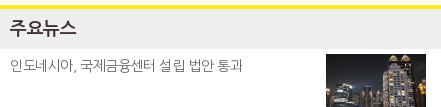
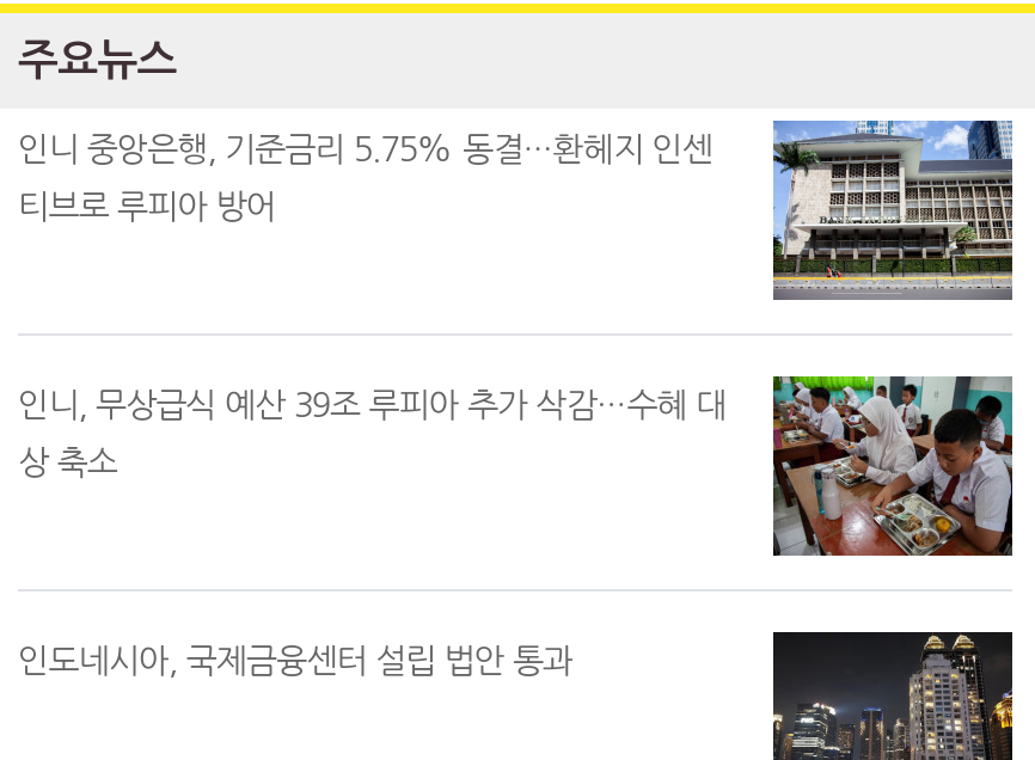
none -> [18,117,1015,304] [image] | 인니 중앙은행, 기준금리 5.75% 동결…환헤지 인센 | 티브로 루피아 방어
none -> [18,373,1015,559] [image] | 인니, 무상급식 예산 39조 루피아 추가 삭감…수혜 대 | 상 축소

